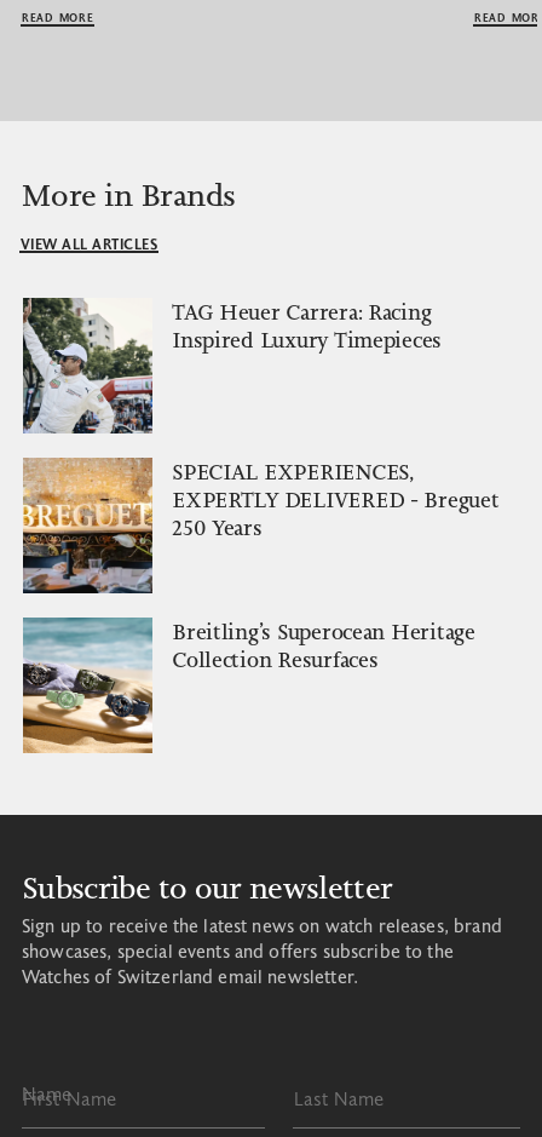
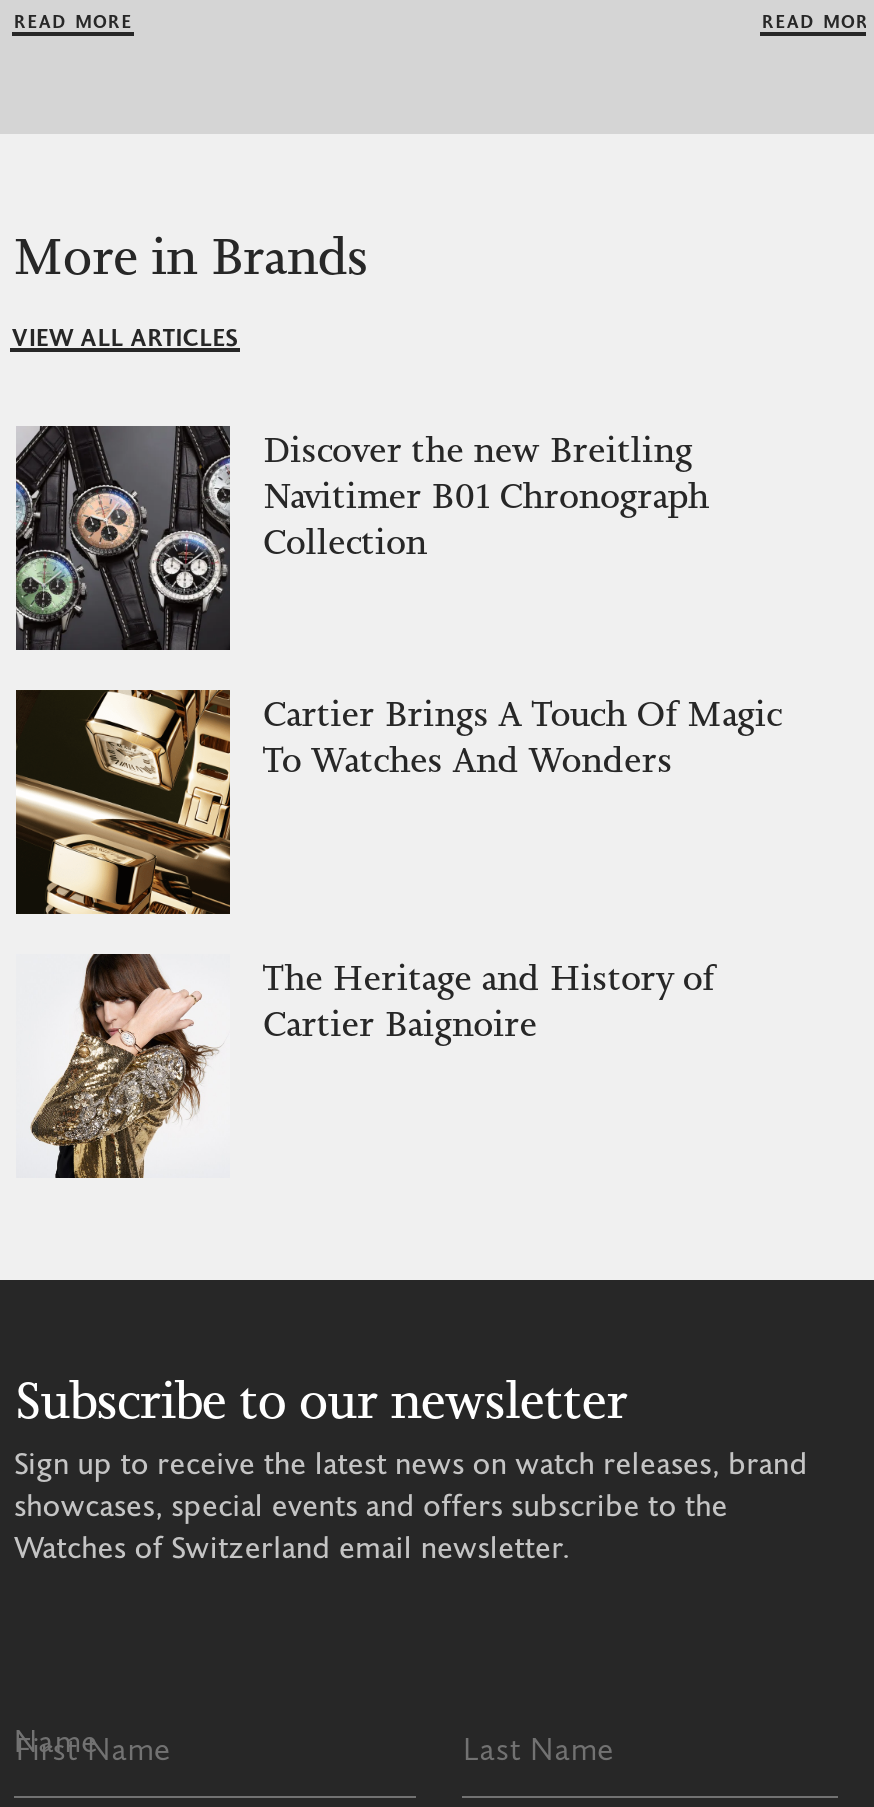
[22,297,442,435] [image] | TAG Heuer Carrera: Racing | Inspired Luxury Timepieces -> [16,424,709,652] [image] | Discover the new Breitling | Navitimer B01 Chronograph | Collection
[22,456,499,595] [image] | SPECIAL EXPERIENCES, | EXPERTLY DELIVERED - Breguet | 250 Years -> [14,688,782,916] [image] | Cartier Brings A Touch Of Magic | To Watches And Wonders
[22,616,475,754] [image] | Breitling’s Superocean Heritage | Collection Resurfaces -> [16,952,714,1180] [image] | The Heritage and History of | Cartier Baignoire

